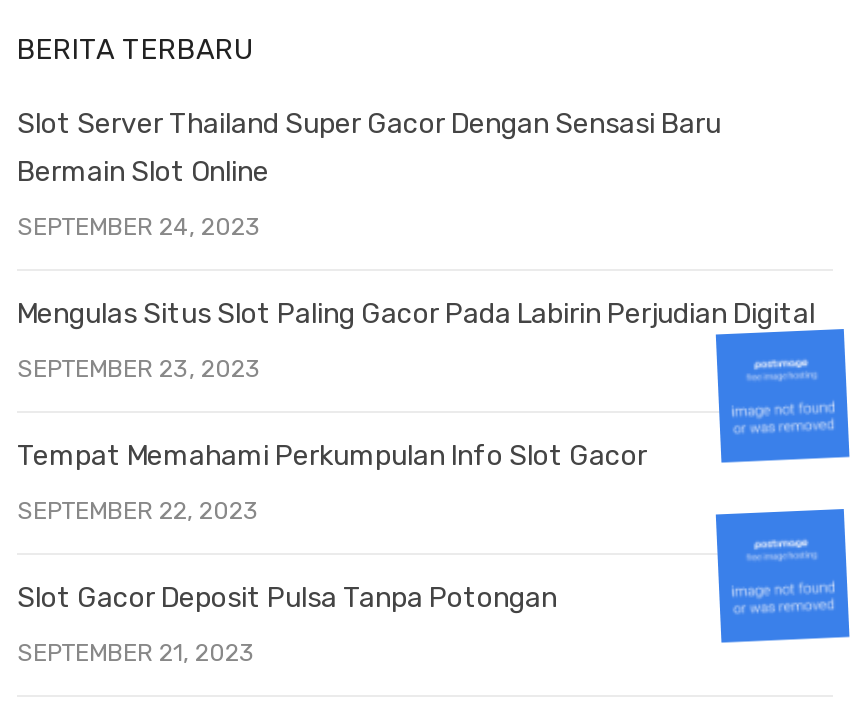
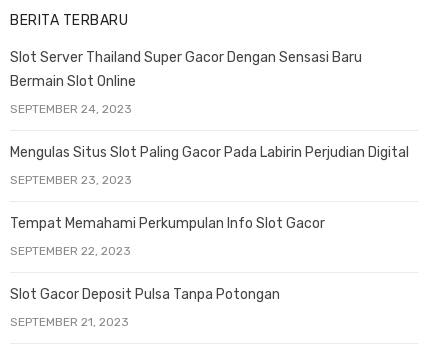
[713,327,851,465] [image] -> none
[713,507,851,645] [image] -> none

